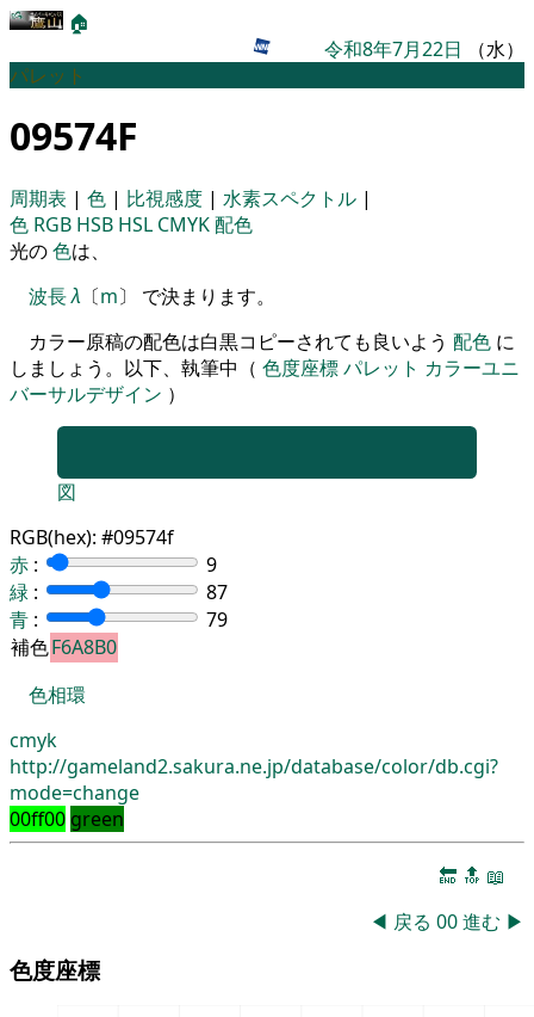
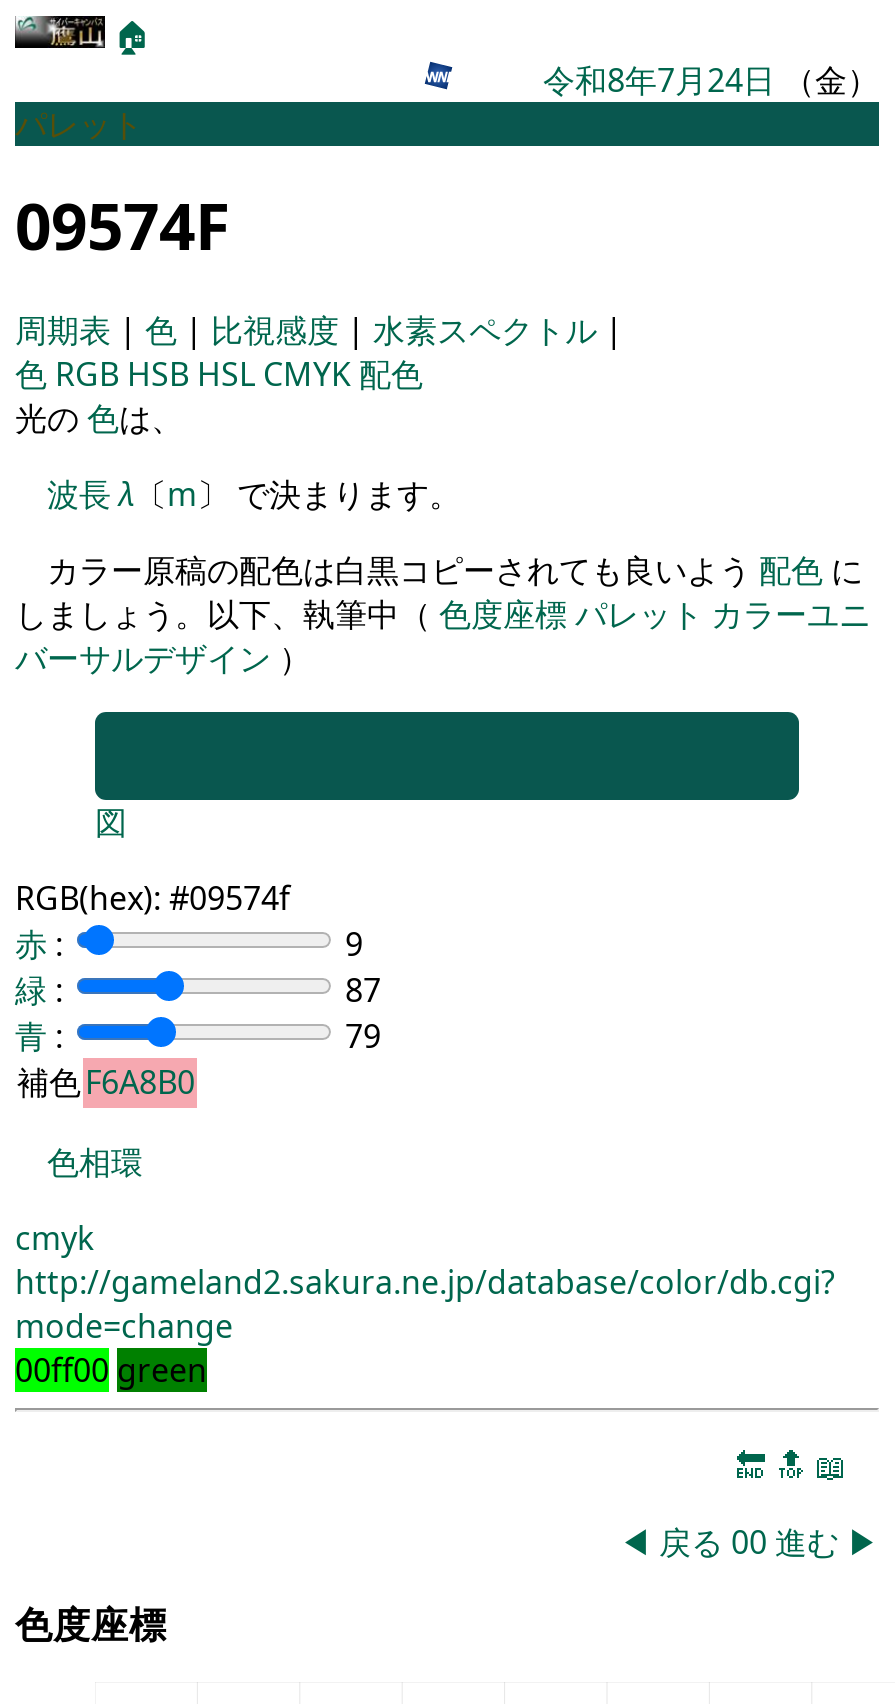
[324,36,524,62] 令和8年7月22日（水） -> [543,58,879,102] 令和8年7月24日（金）

